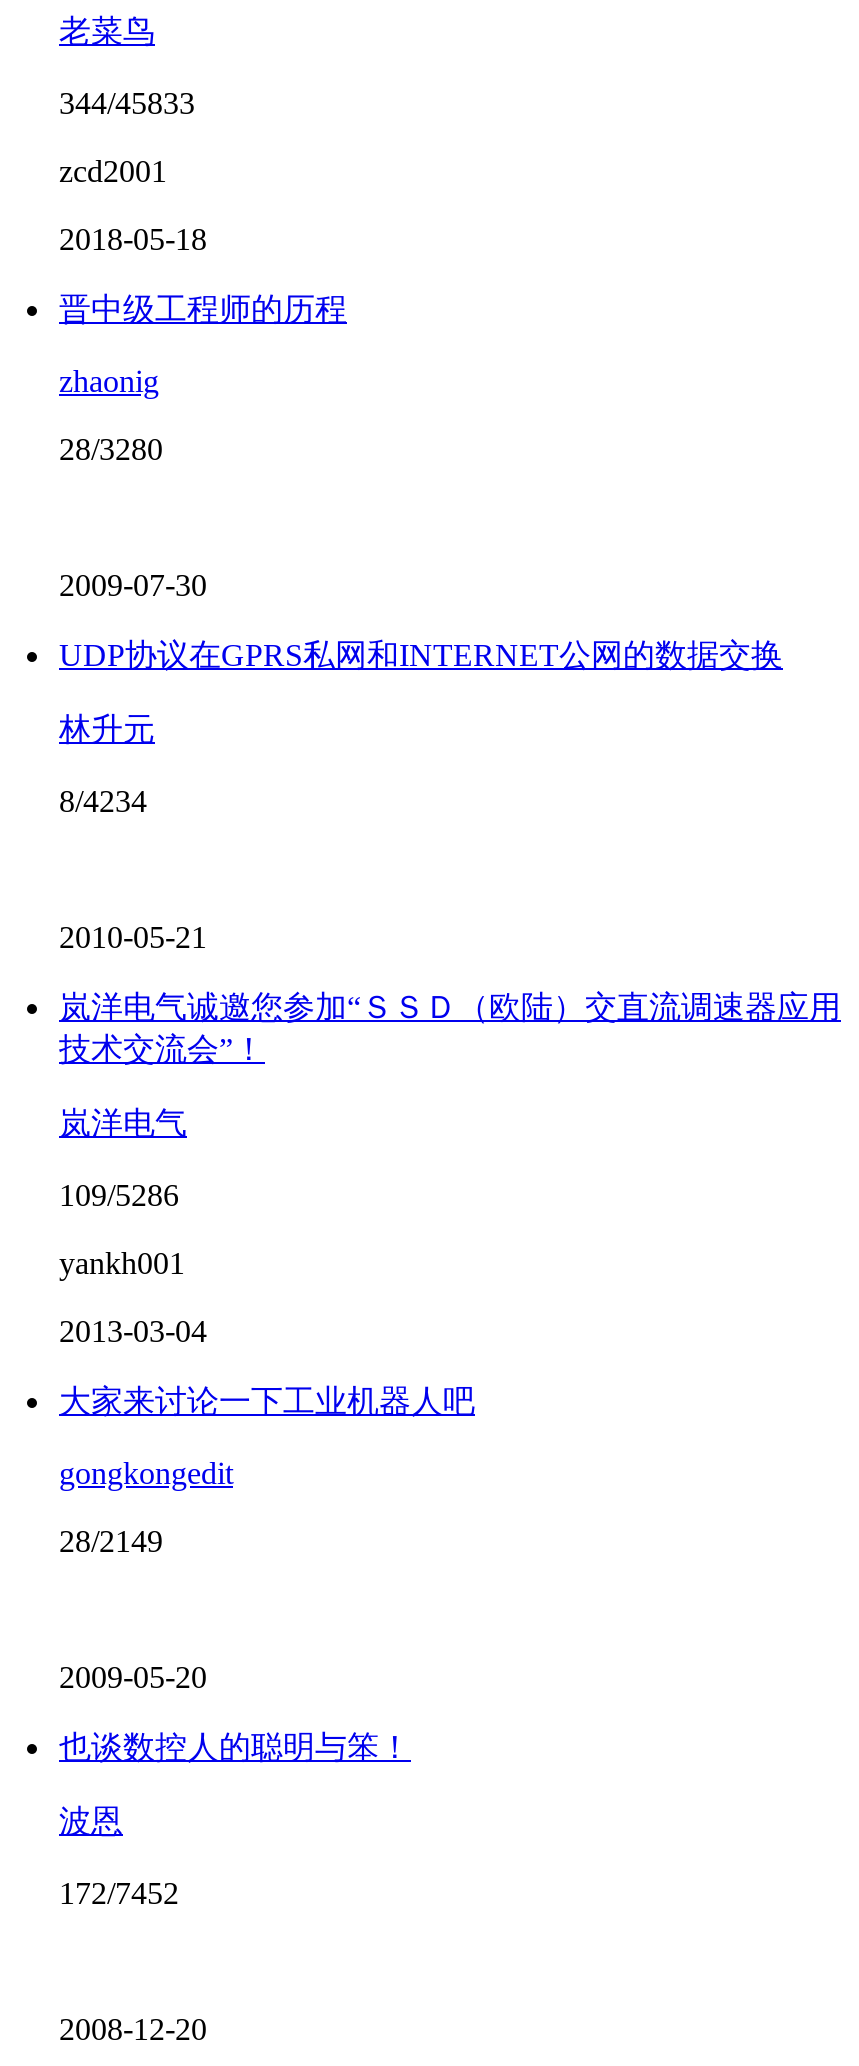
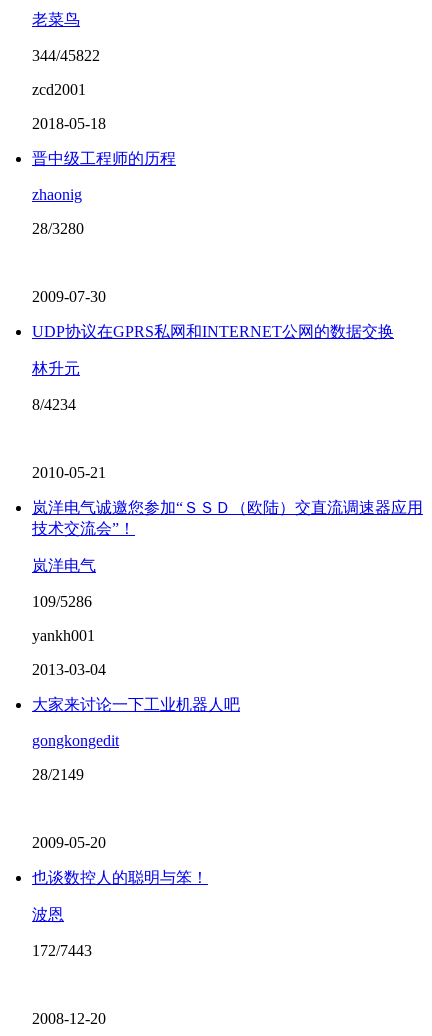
[59,86,195,120] 344/45833 -> [32,47,100,64] 344/45822
[59,1876,179,1910] 172/7452 -> [32,942,92,959] 172/7443

